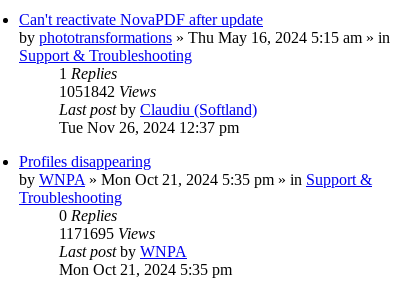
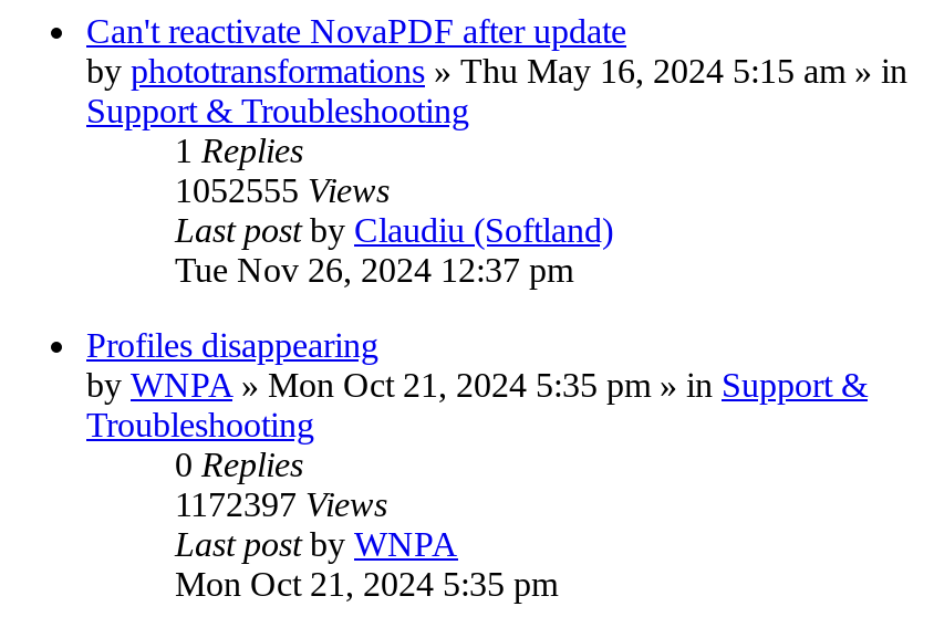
[59,83,156,100] 1051842 Views -> [175,171,390,209] 1052555 Views
[59,225,155,242] 1171695 Views -> [175,485,387,523] 1172397 Views

